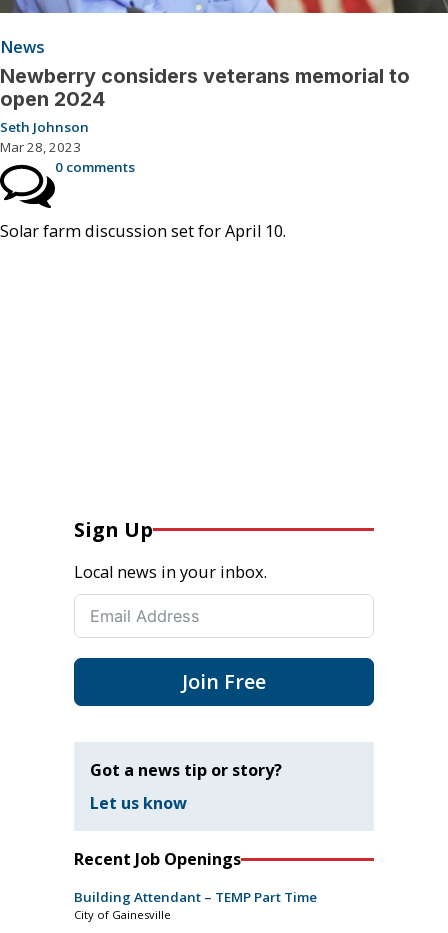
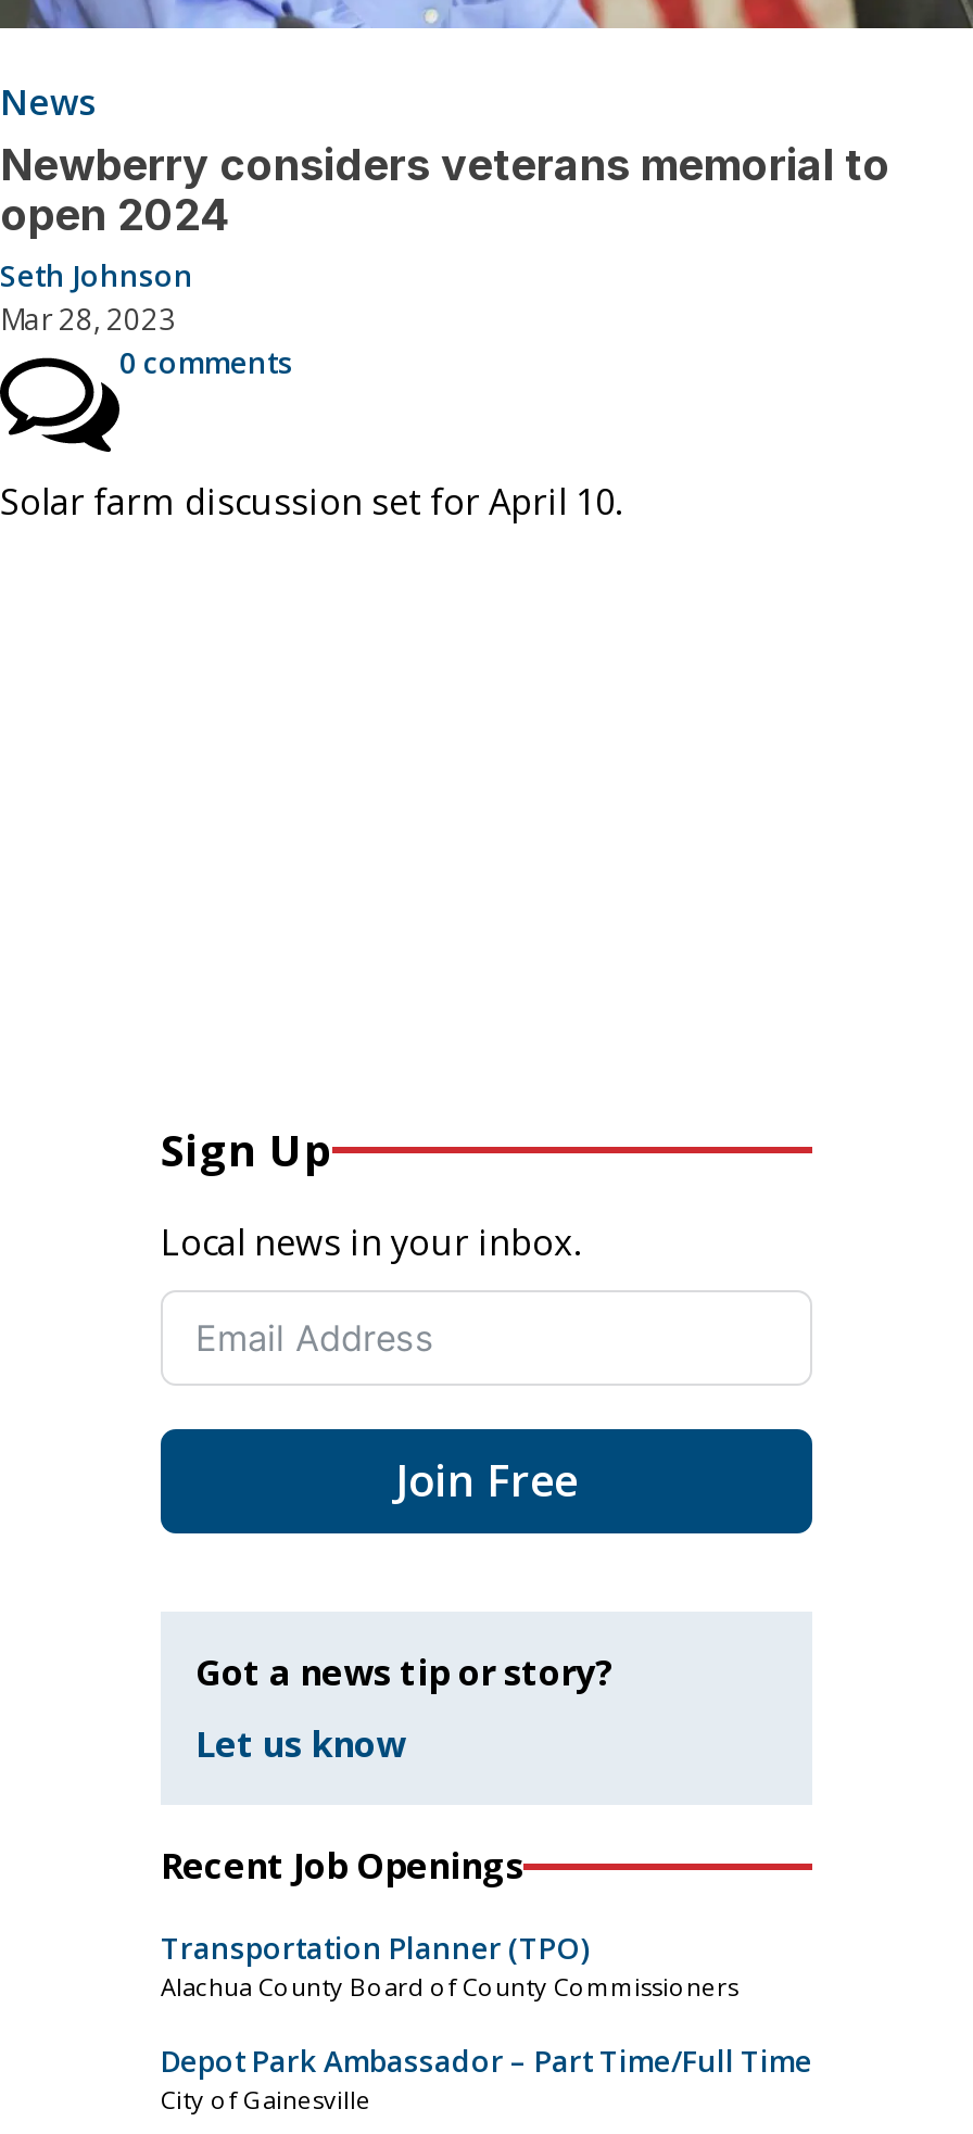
[74,888,317,906] Building Attendant – TEMP Part Time -> [161,1930,812,2082] Transportation Planner (TPO) | Alachua County Board of County Commissioners | Depot Park Ambassador – Part Time/Full Time

